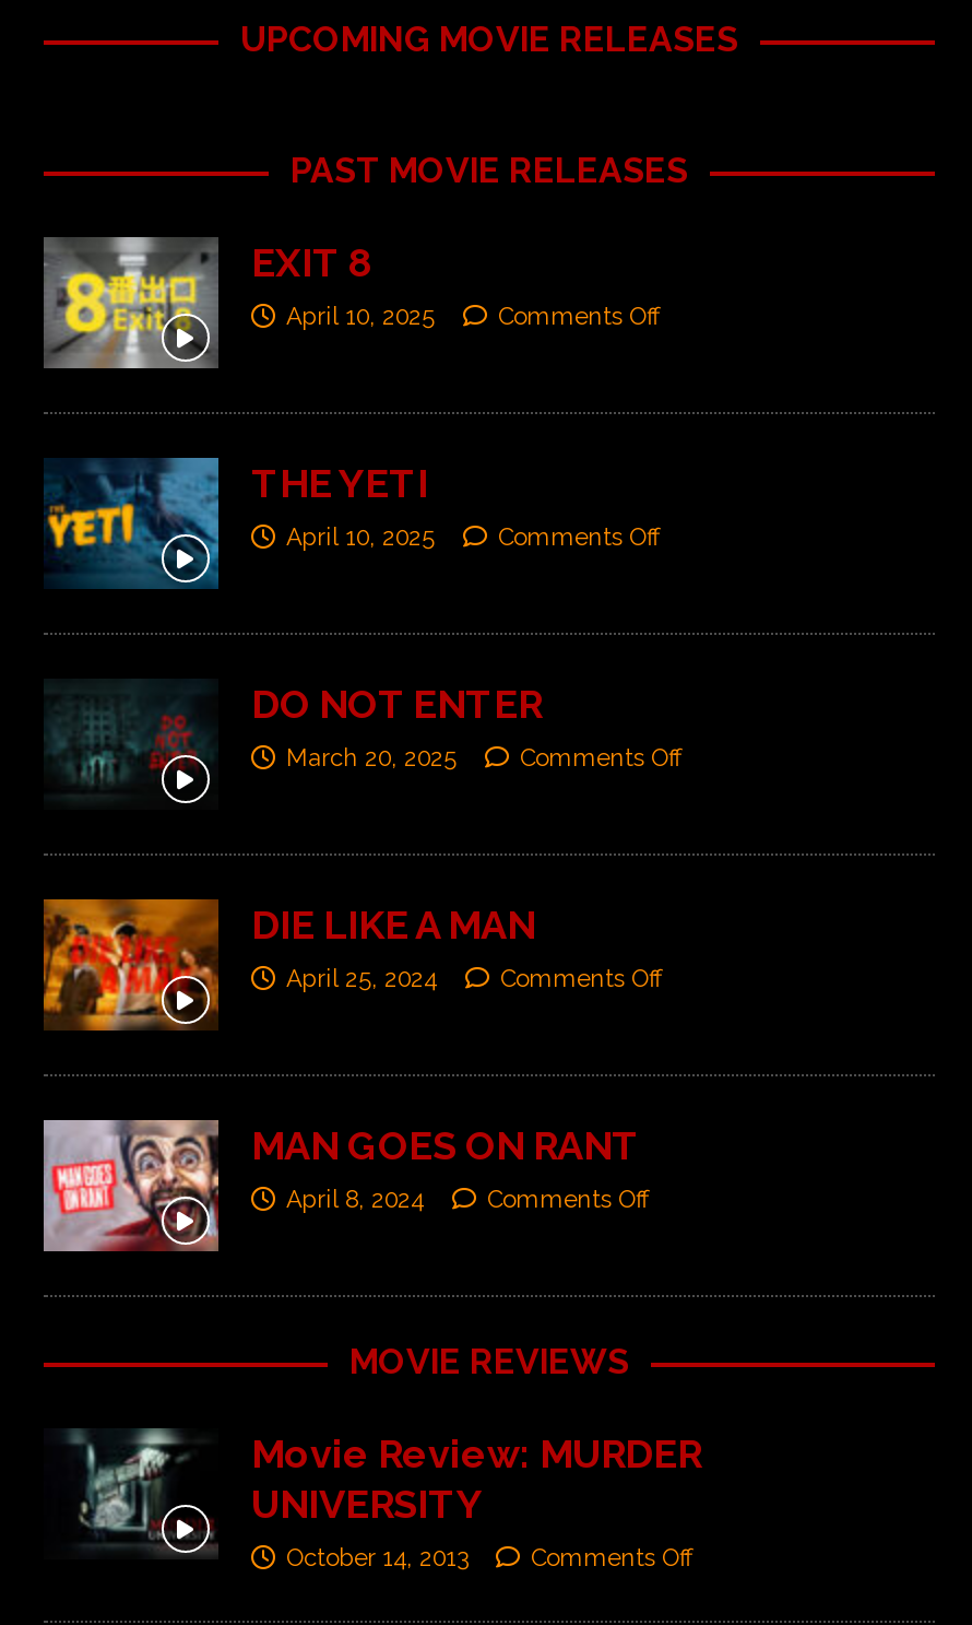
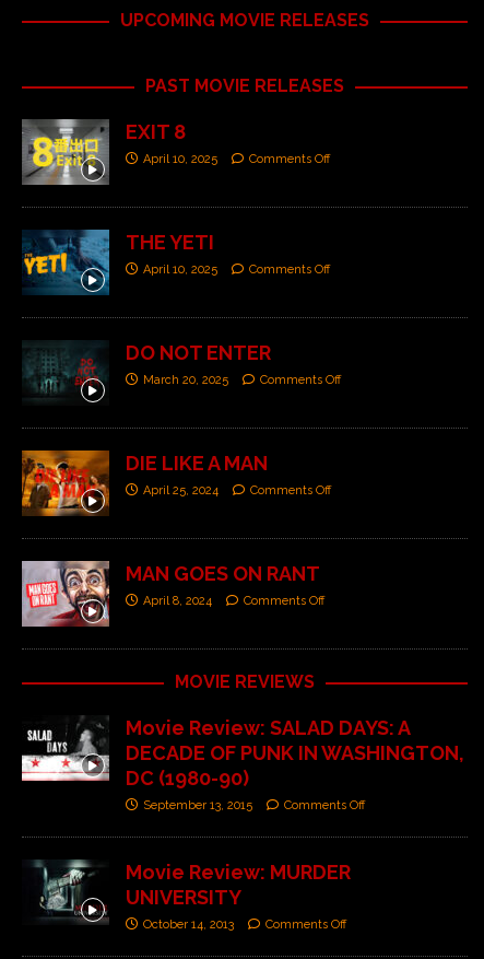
none -> [21,715,464,813] [image] | Movie Review: SALAD DAYS: A | DECADE OF PUNK IN WASHINGTON, | DC (1980-90) | September 13, 2015 | Comments Off

